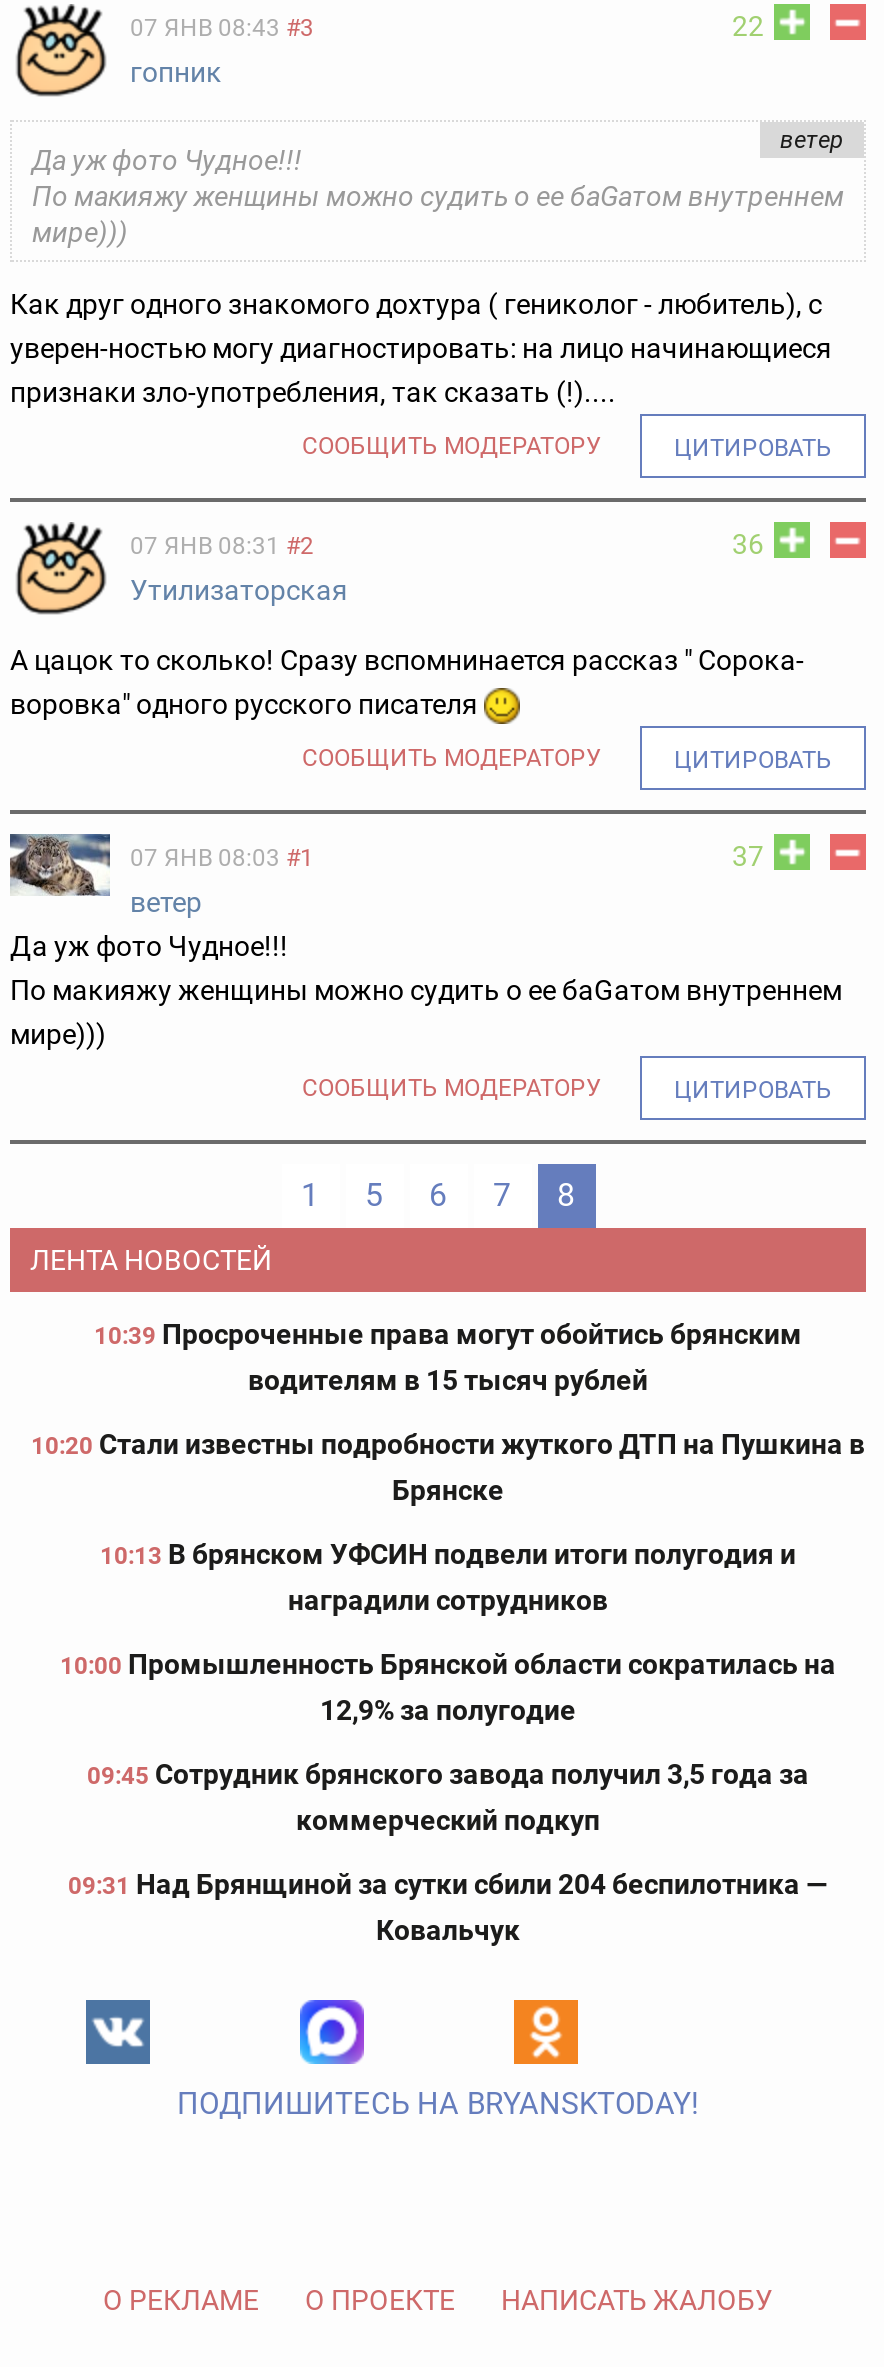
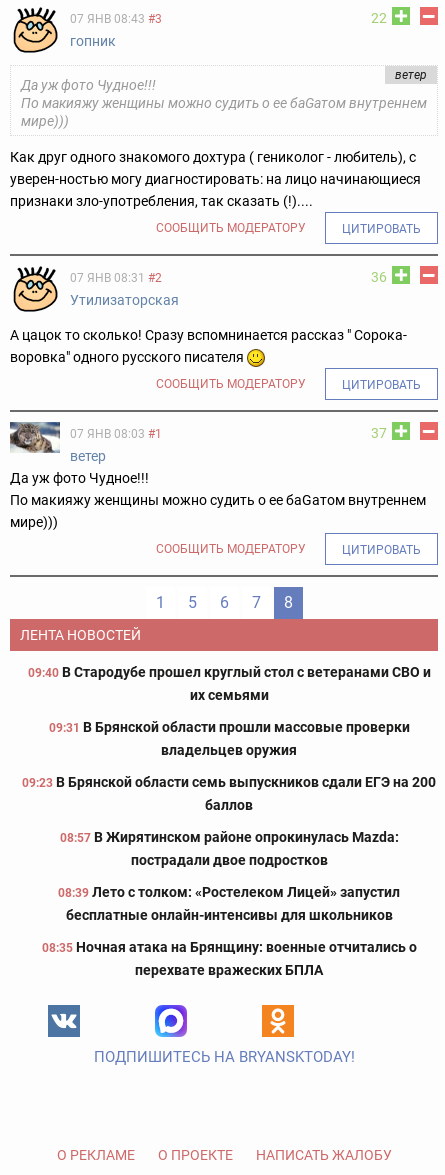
[94,1318,802,1396] 10:39 Просроченные права могут обойтись брянским | водителям в 15 тысяч рублей -> [27,664,430,703] 09:40 В Стародубе прошел круглый стол с ветеранами СВО и | их семьями
[31,1428,865,1506] 10:20 Стали известны подробности жуткого ДТП на Пушкина в | Брянске -> [48,719,409,758] 09:31 В Брянской области прошли массовые проверки | владельцев оружия
[100,1538,796,1616] 10:13 В брянском УФСИН подвели итоги полугодия и | наградили сотрудников -> [22,774,436,813] 09:23 В Брянской области семь выпускников сдали ЕГЭ на 200 | баллов
[60,1648,836,1726] 10:00 Промышленность Брянской области сократилась на | 12,9% за полугодие -> [59,829,398,868] 08:57 В Жирятинском районе опрокинулась Mazda: | пострадали двое подростков
[87,1758,809,1836] 09:45 Сотрудник брянского завода получил 3,5 года за | коммерческий подкуп -> [58,884,400,923] 08:39 Лето с толком: «Ростелеком Лицей» запустил | бесплатные онлайн-интенсивы для школьников
[68,1868,828,1946] 09:31 Над Брянщиной за сутки сбили 204 беспилотника — | Ковальчук -> [41,939,416,978] 08:35 Ночная атака на Брянщину: военные отчитались о | перехвате вражеских БПЛА

